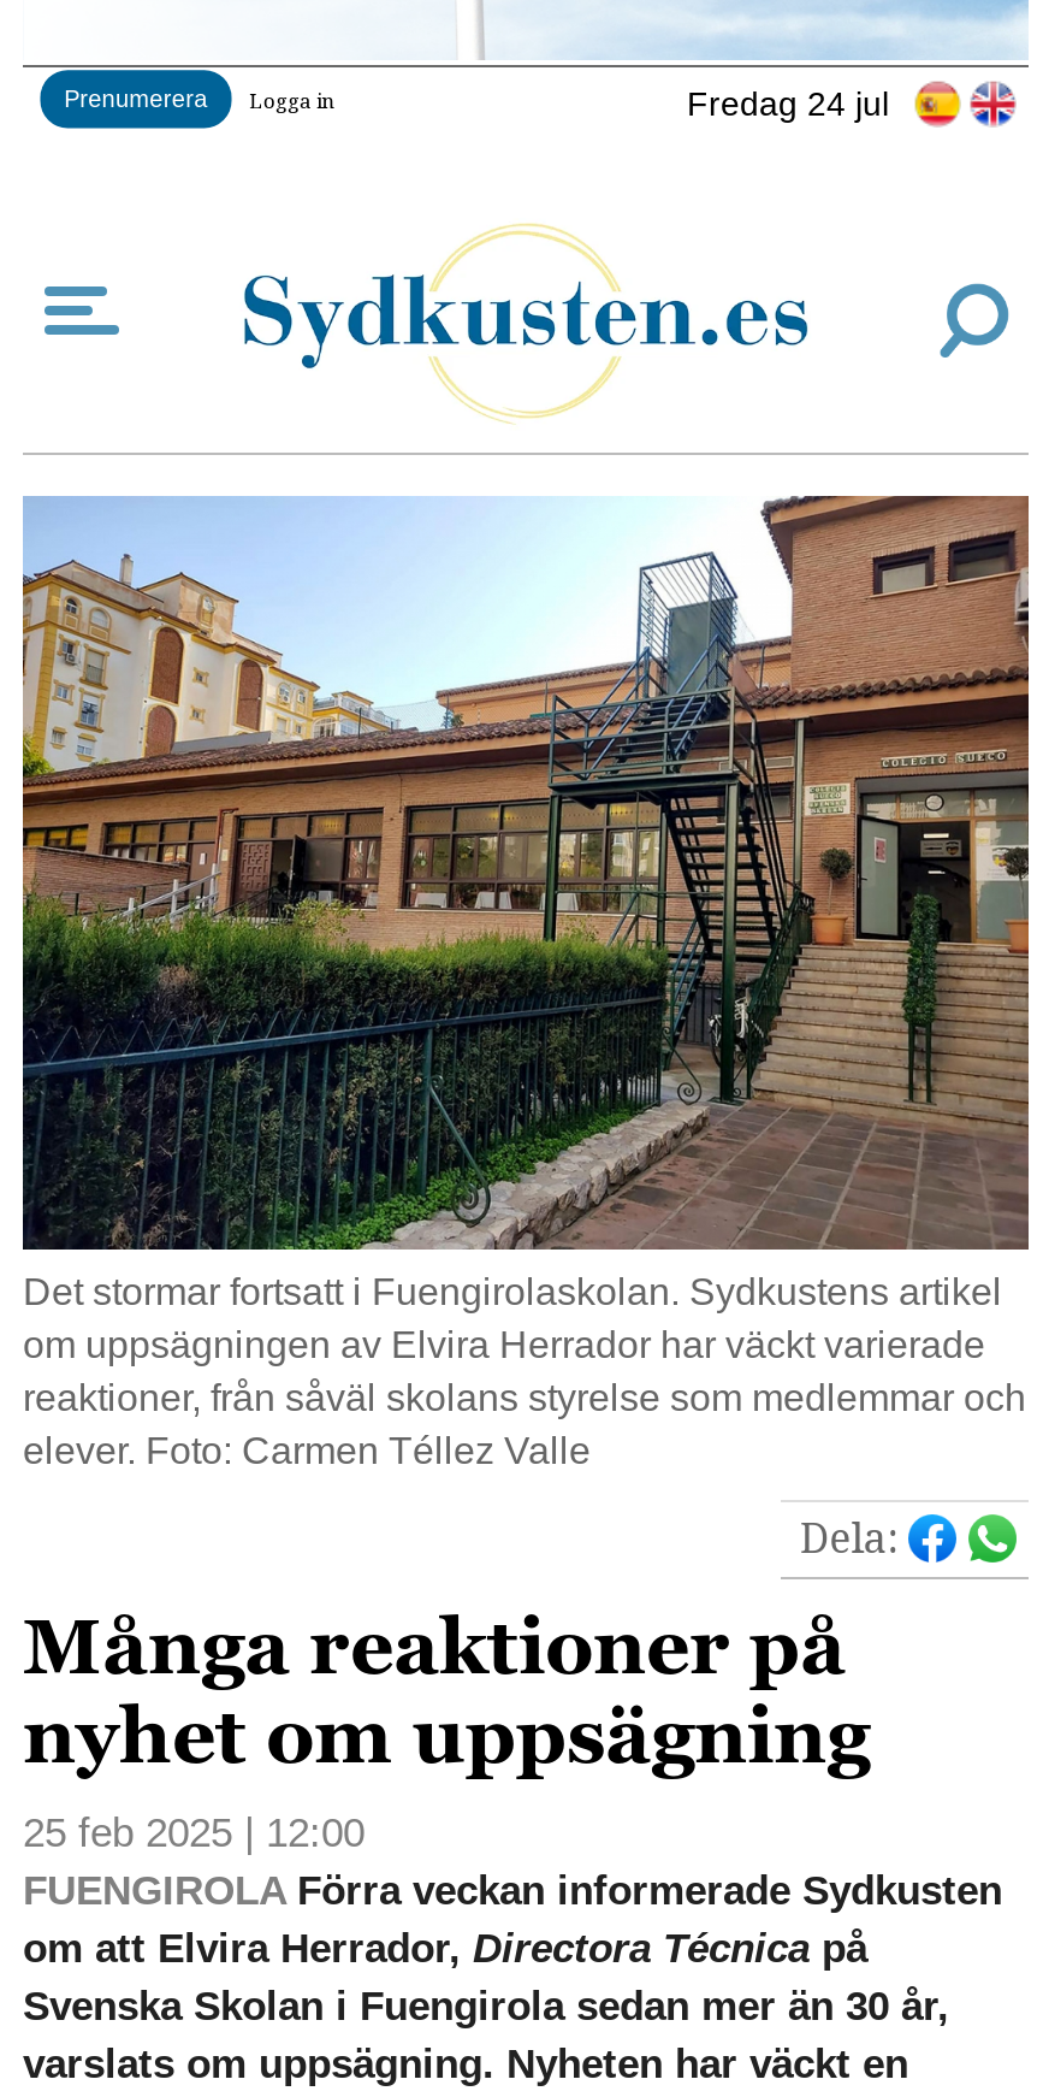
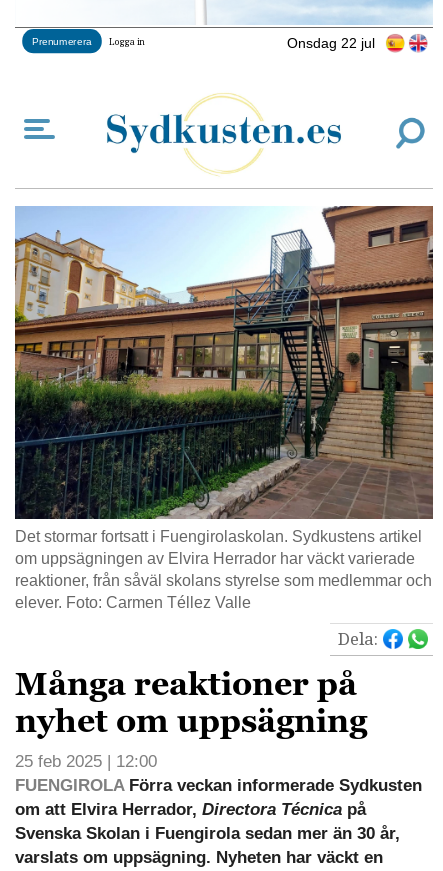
[687,83,889,122] Fredag 24 jul -> [287,34,375,50] Onsdag 22 jul

